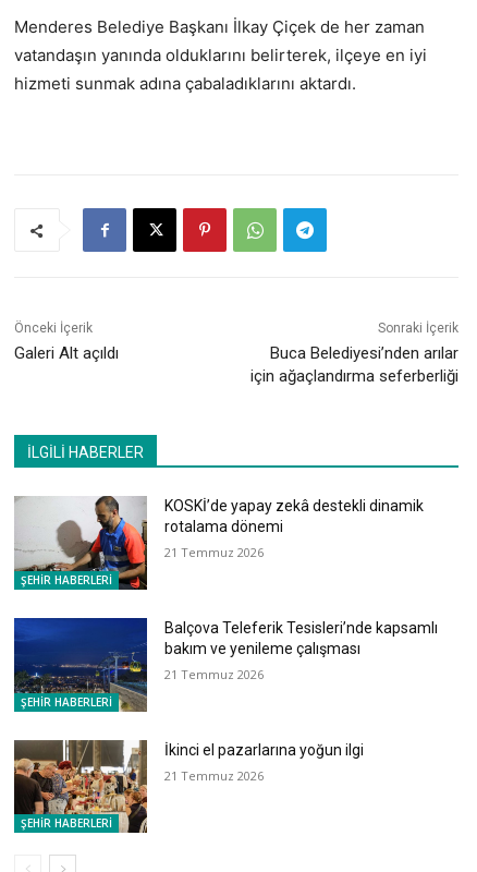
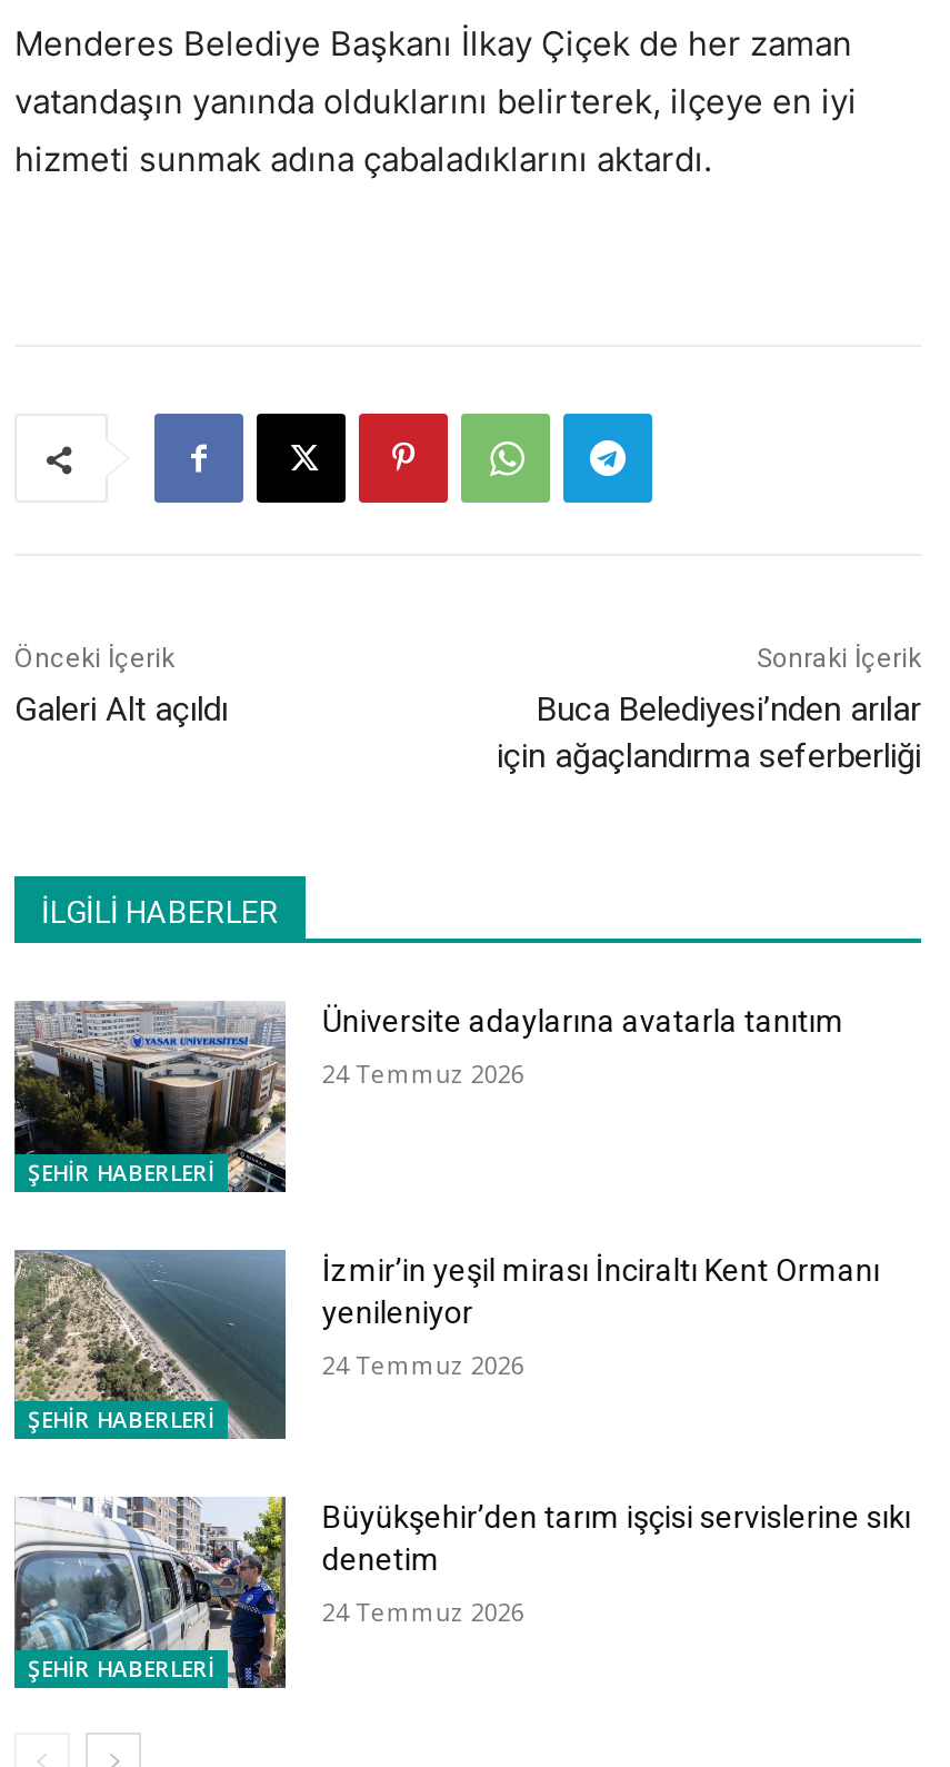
[14,495,424,591] [image] | KOSKİ’de yapay zekâ destekli dinamik | rotalama dönemi -> [14,1000,844,1193] [image] | Üniversite adaylarına avatarla tanıtım
[165,544,264,561] 21 Temmuz 2026 -> [322,1056,524,1090] 24 Temmuz 2026
[13,618,438,713] [image] | Balçova Teleferik Tesisleri’nde kapsamlı | bakım ve yenileme çalışması -> [12,1251,880,1440] [image] | İzmir’in yeşil mirası İnciraltı Kent Ormanı | yenileniyor
[165,666,264,682] 21 Temmuz 2026 -> [322,1347,524,1380] 24 Temmuz 2026
[13,739,364,834] [image] | İkinci el pazarlarına yoğun ilgi -> [14,1496,911,1689] [image] | Büyükşehir’den tarım işçisi servislerine sıkı | denetim
[165,767,264,783] 21 Temmuz 2026 -> [322,1595,524,1629] 24 Temmuz 2026

